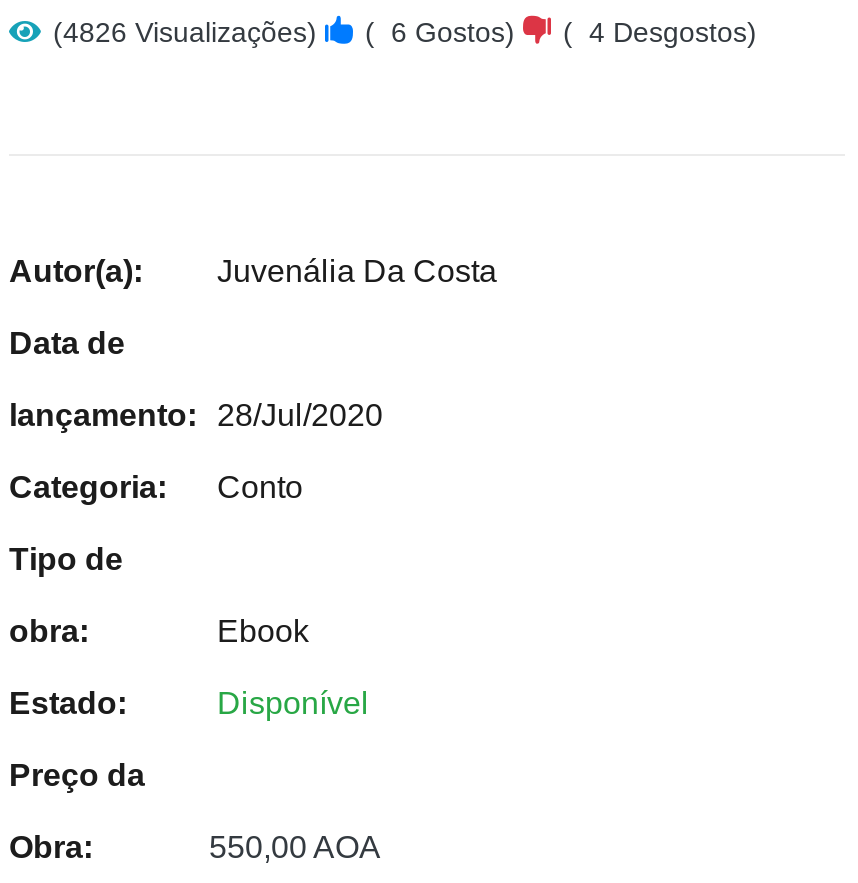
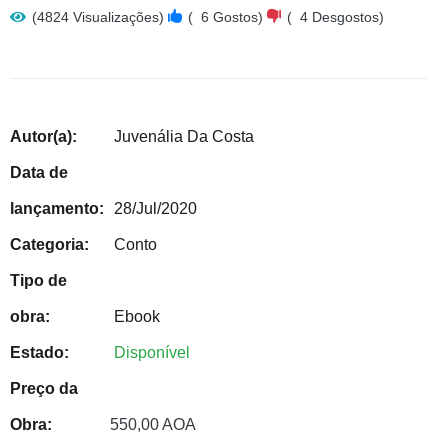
[53,16,317,48] (4826 Visualizações) -> [32,9,164,25] (4824 Visualizações)

